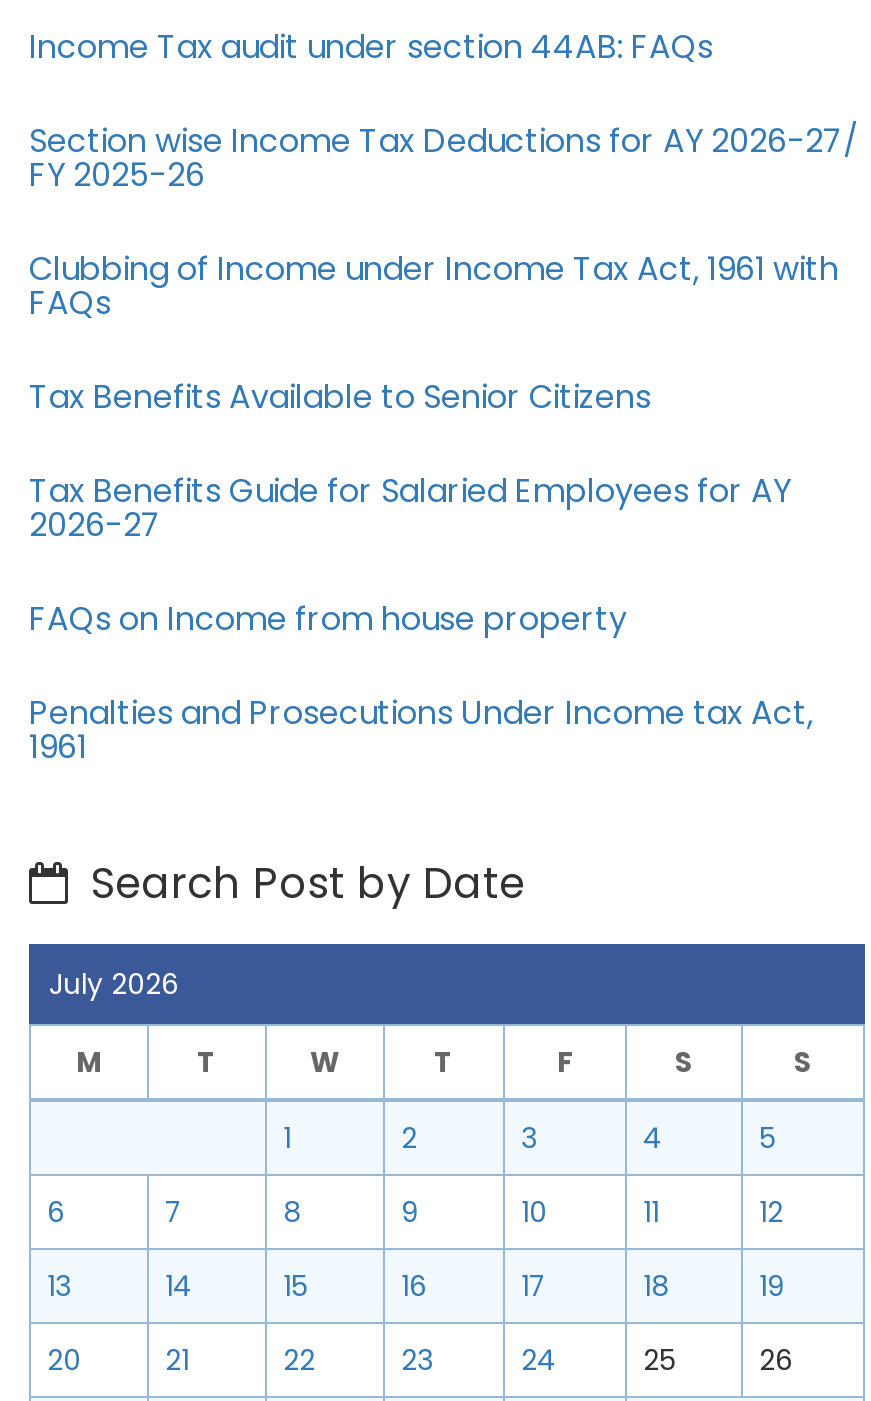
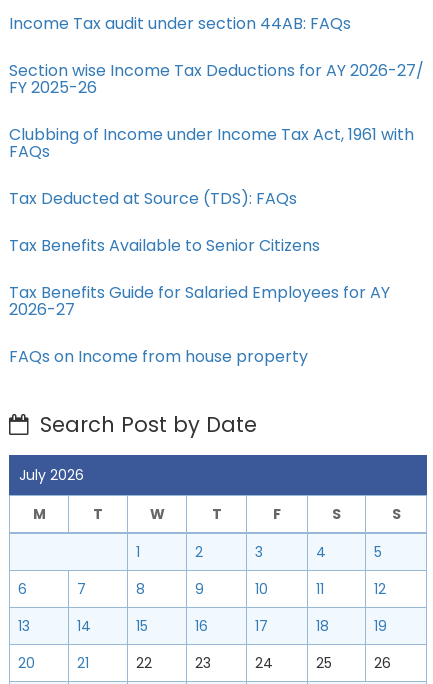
none -> [9,187,297,210] Tax Deducted at Source (TDS): FAQs
moved [29,374,791,642] -> [9,234,390,368]: Tax Benefits Available to Senior Citizens | Tax Benefits Guide for Salaried Employees for AY | 2026-27 | FAQs on Income from house property
[29,690,813,770] Penalties and Prosecutions Under Income tax Act, | 1961 -> none

